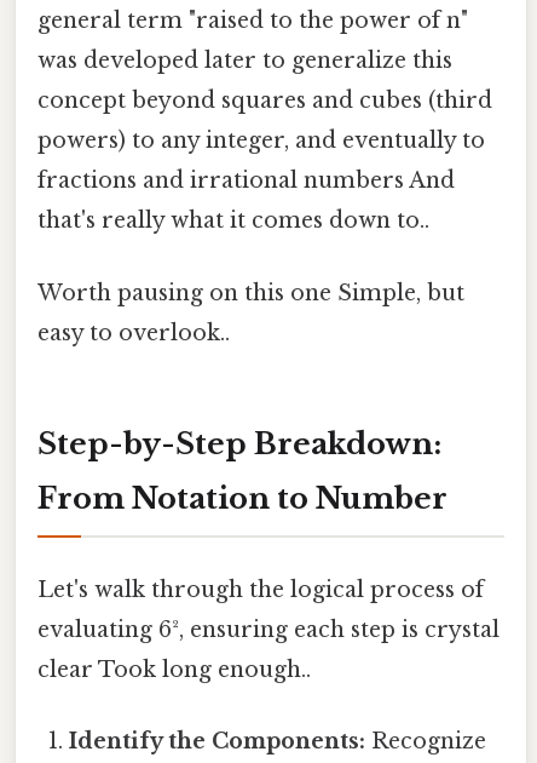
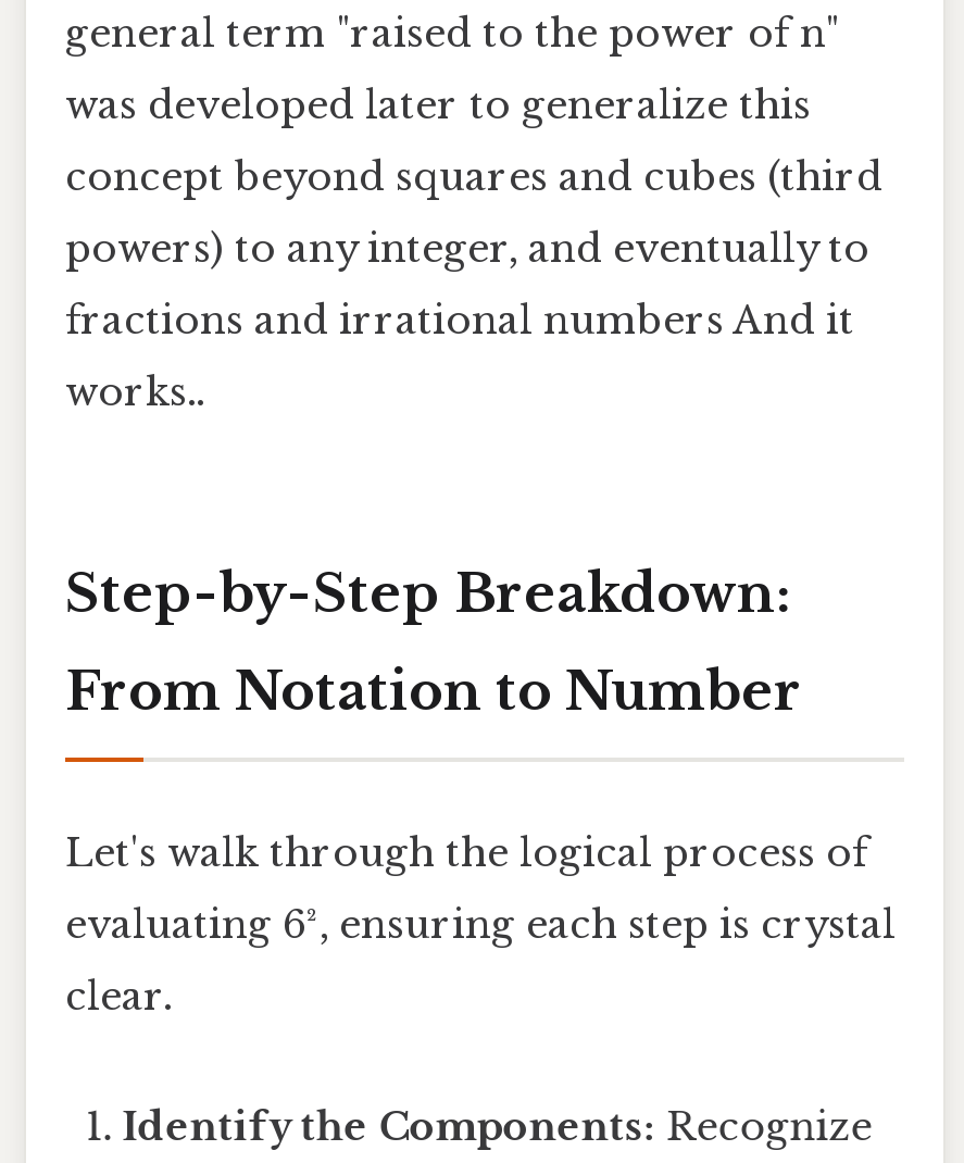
[37,168,464,346] fractions and irrational numbers And | that's really what it comes down to.. | Worth pausing on this one Simple, but | easy to overlook.. -> [65,298,854,417] fractions and irrational numbers And it | works..
[37,656,311,683] clear Took long enough.. -> [65,974,172,1022] clear.

